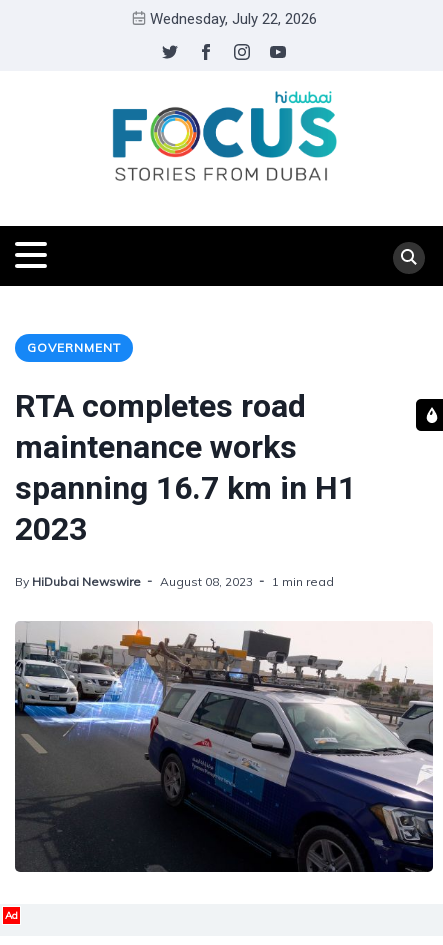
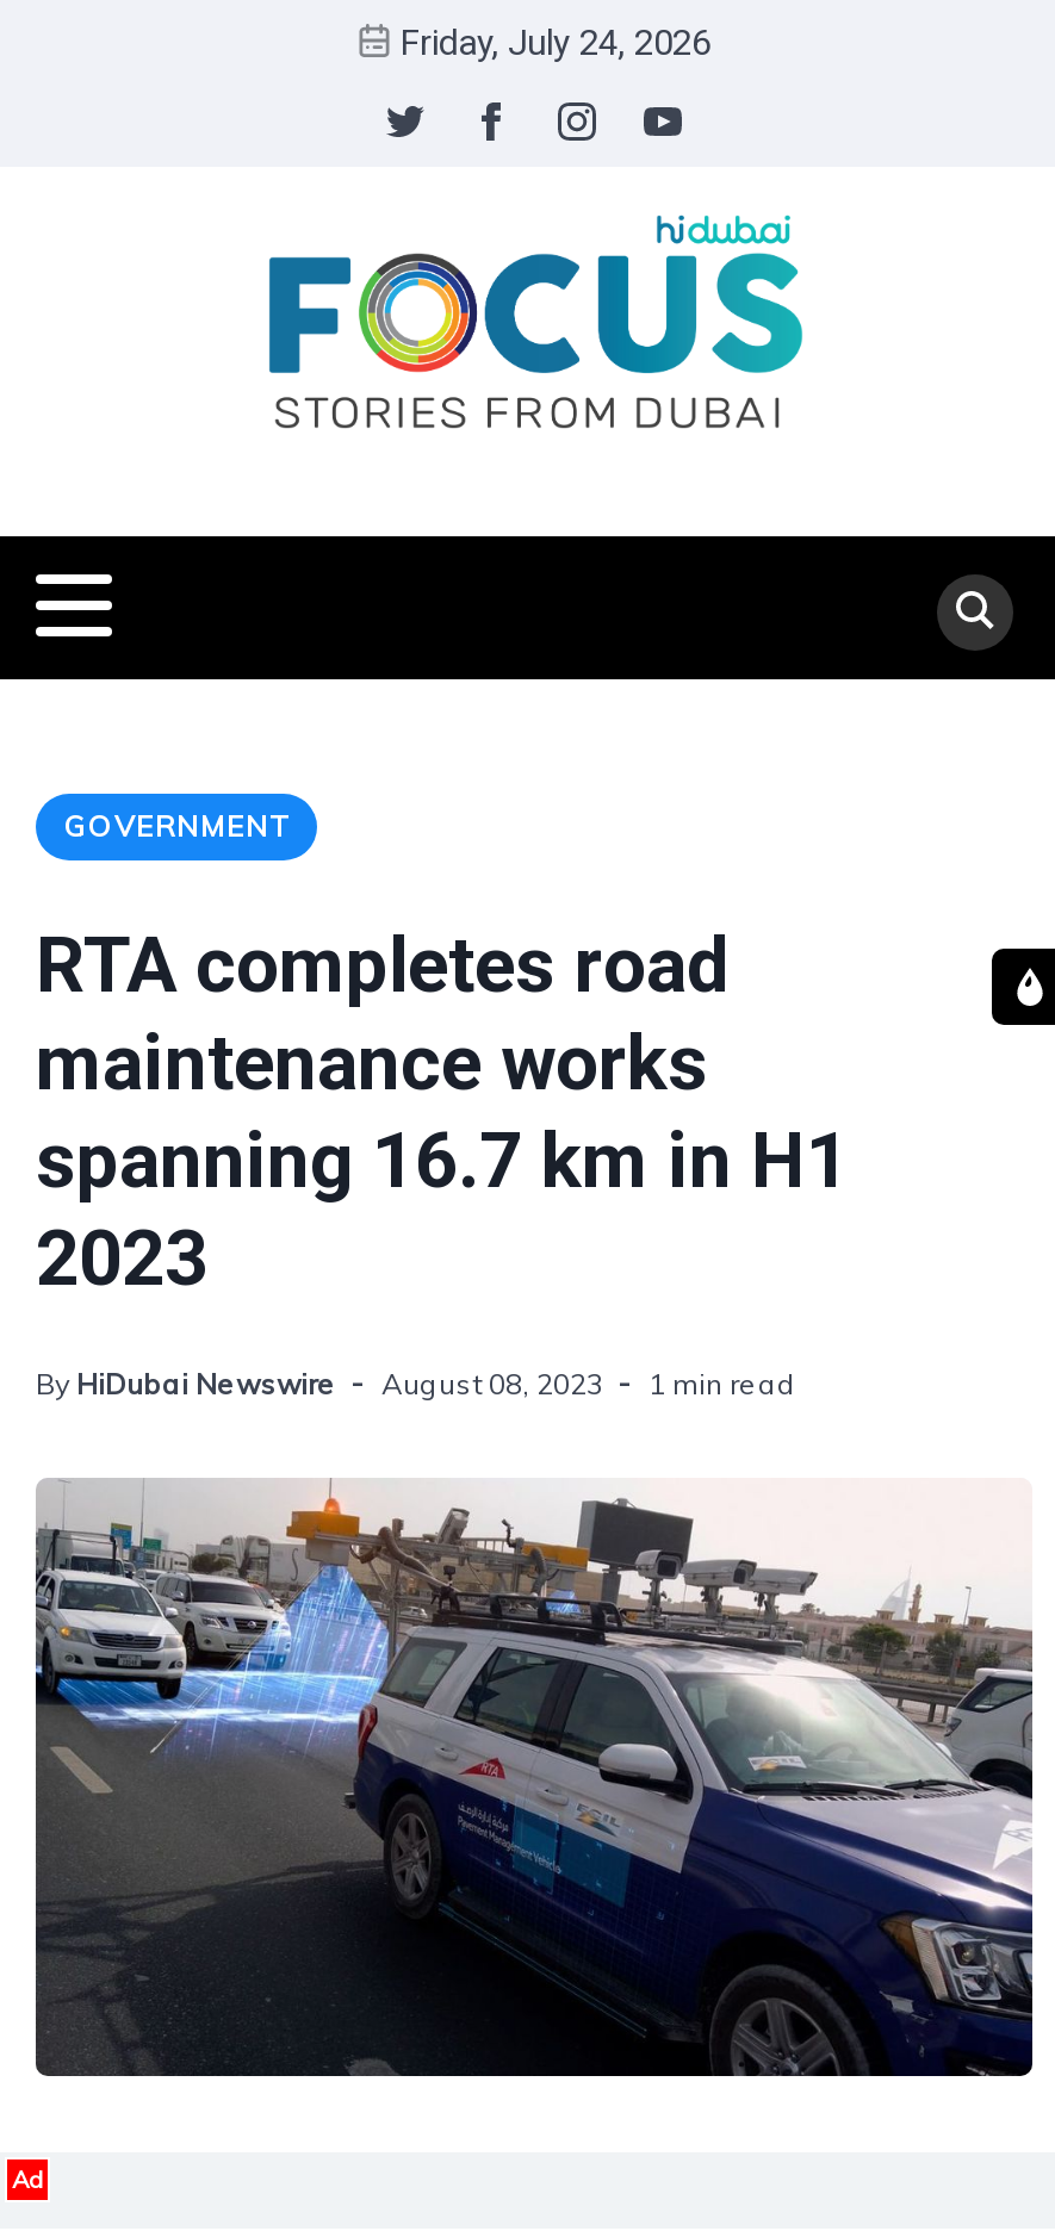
[149,10,316,28] Wednesday, July 22, 2026 -> [401,21,710,64] Friday, July 24, 2026

